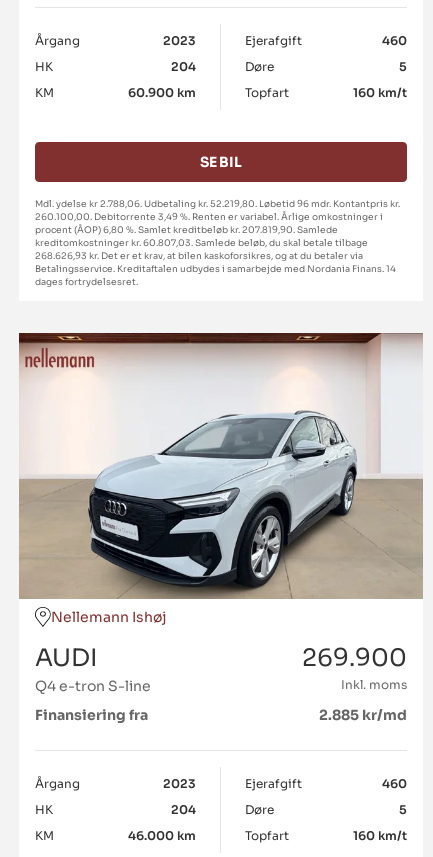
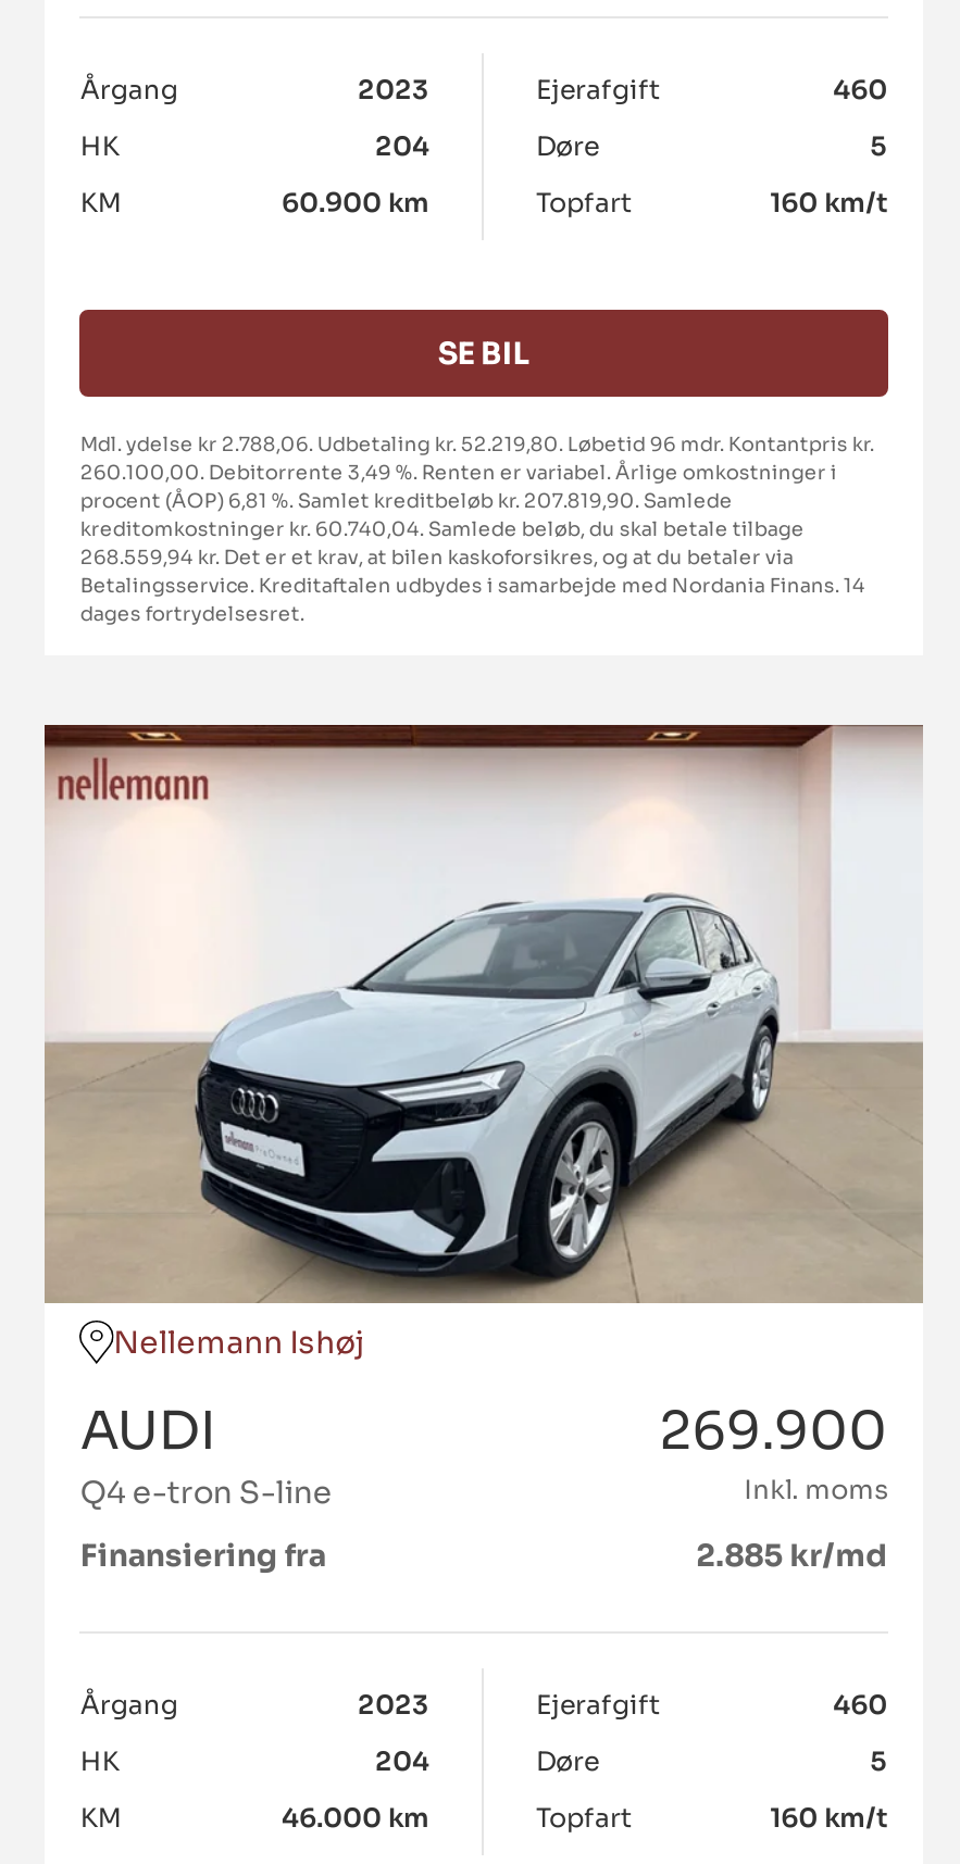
[35,224,338,236] procent (ÅOP) 6,80 %. Samlet kreditbeløb kr. 207.819,90. Samlede -> [80,488,733,515] procent (ÅOP) 6,81 %. Samlet kreditbeløb kr. 207.819,90. Samlede
[35,237,368,249] kreditomkostninger kr. 60.807,03. Samlede beløb, du skal betale tilbage -> [80,517,804,543] kreditomkostninger kr. 60.740,04. Samlede beløb, du skal betale tilbage
[35,250,363,262] 268.626,93 kr. Det er et krav, at bilen kaskoforsikres, og at du betaler via -> [80,545,793,571] 268.559,94 kr. Det er et krav, at bilen kaskoforsikres, og at du betaler via

